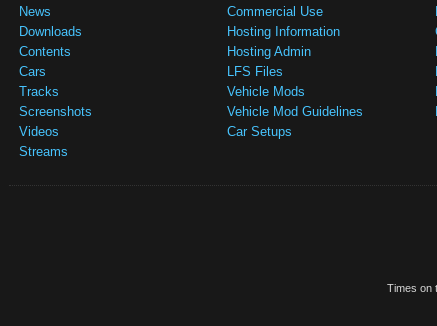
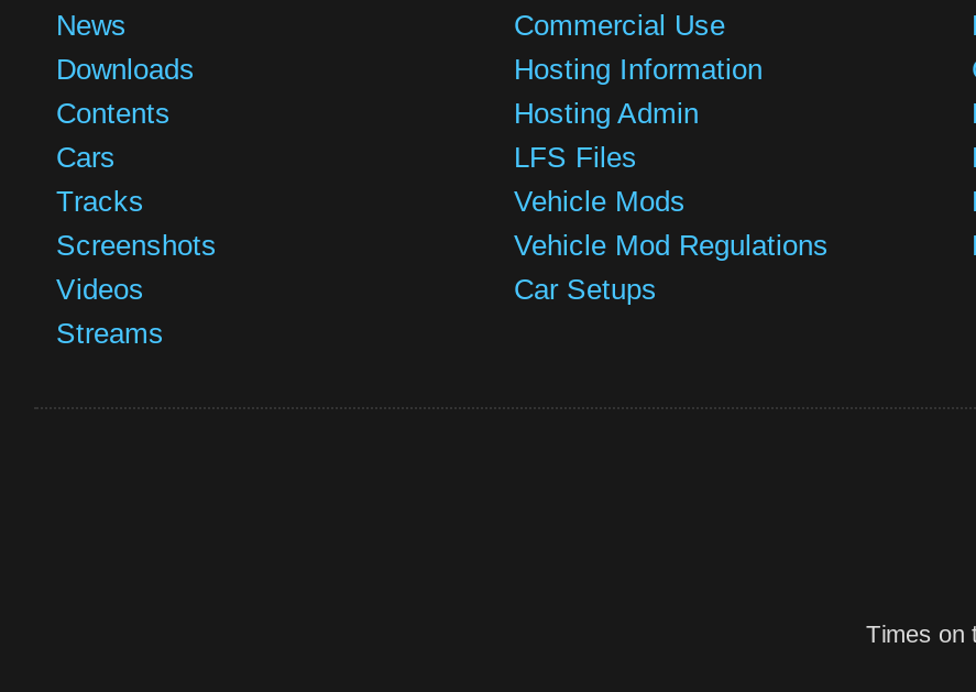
[227,104,363,119] Vehicle Mod Guidelines -> [514,229,829,262] Vehicle Mod Regulations

